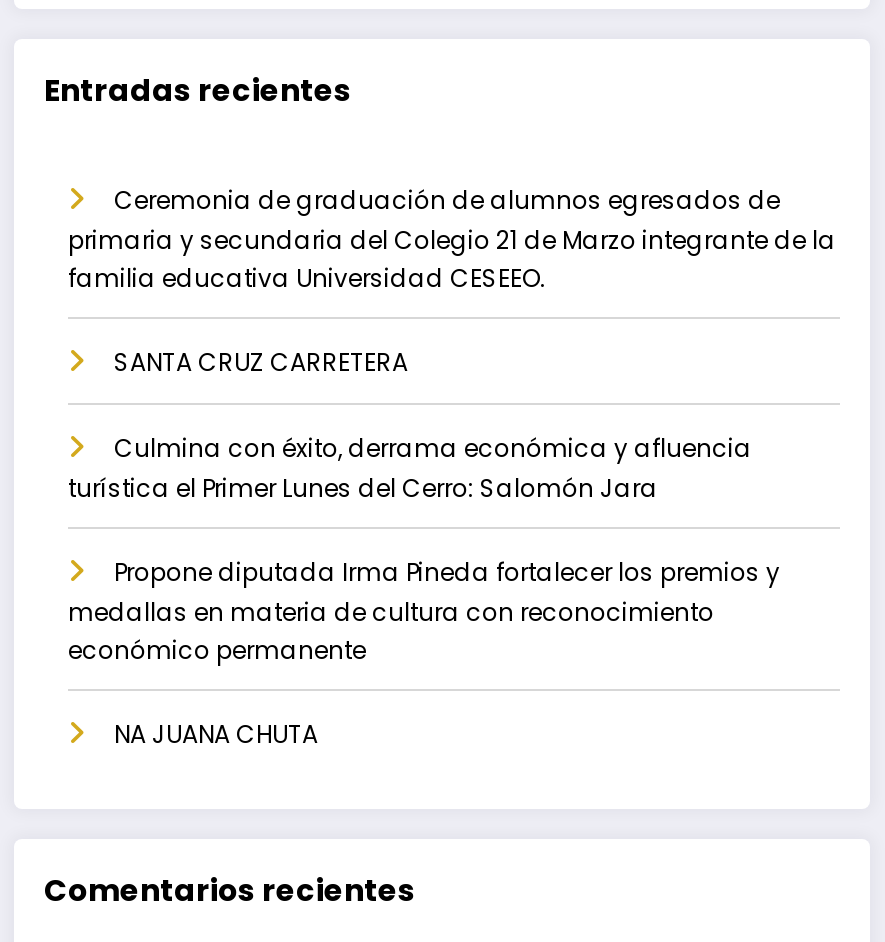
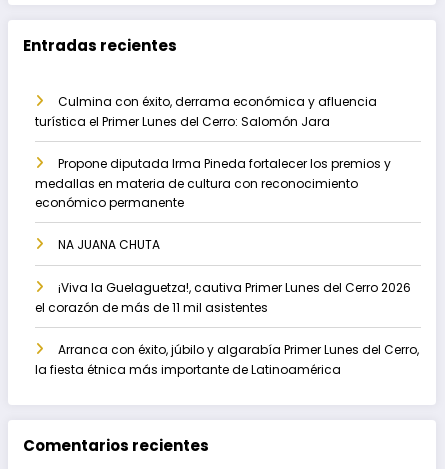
[68,184,836,380] Ceremonia de graduación de alumnos egresados de | primaria y secundaria del Colegio 21 de Marzo integrante de la | familia educativa Universidad CESEEO. | SANTA CRUZ CARRETERA -> none
moved [68,432,780,752] -> [35,93,391,253]: Culmina con éxito, derrama económica y afluencia | turística el Primer Lunes del Cerro: Salomón Jara | Propone diputada Irma Pineda fortalecer los premios y | medallas en materia de cultura con reconocimiento | económico permanente | NA JUANA CHUTA
none -> [35,279,419,378] ¡Viva la Guelaguetza!, cautiva Primer Lunes del Cerro 2026 | el corazón de más de 11 mil asistentes | Arranca con éxito, júbilo y algarabía Primer Lunes del Cerro, | la fiesta étnica más importante de Latinoamérica

